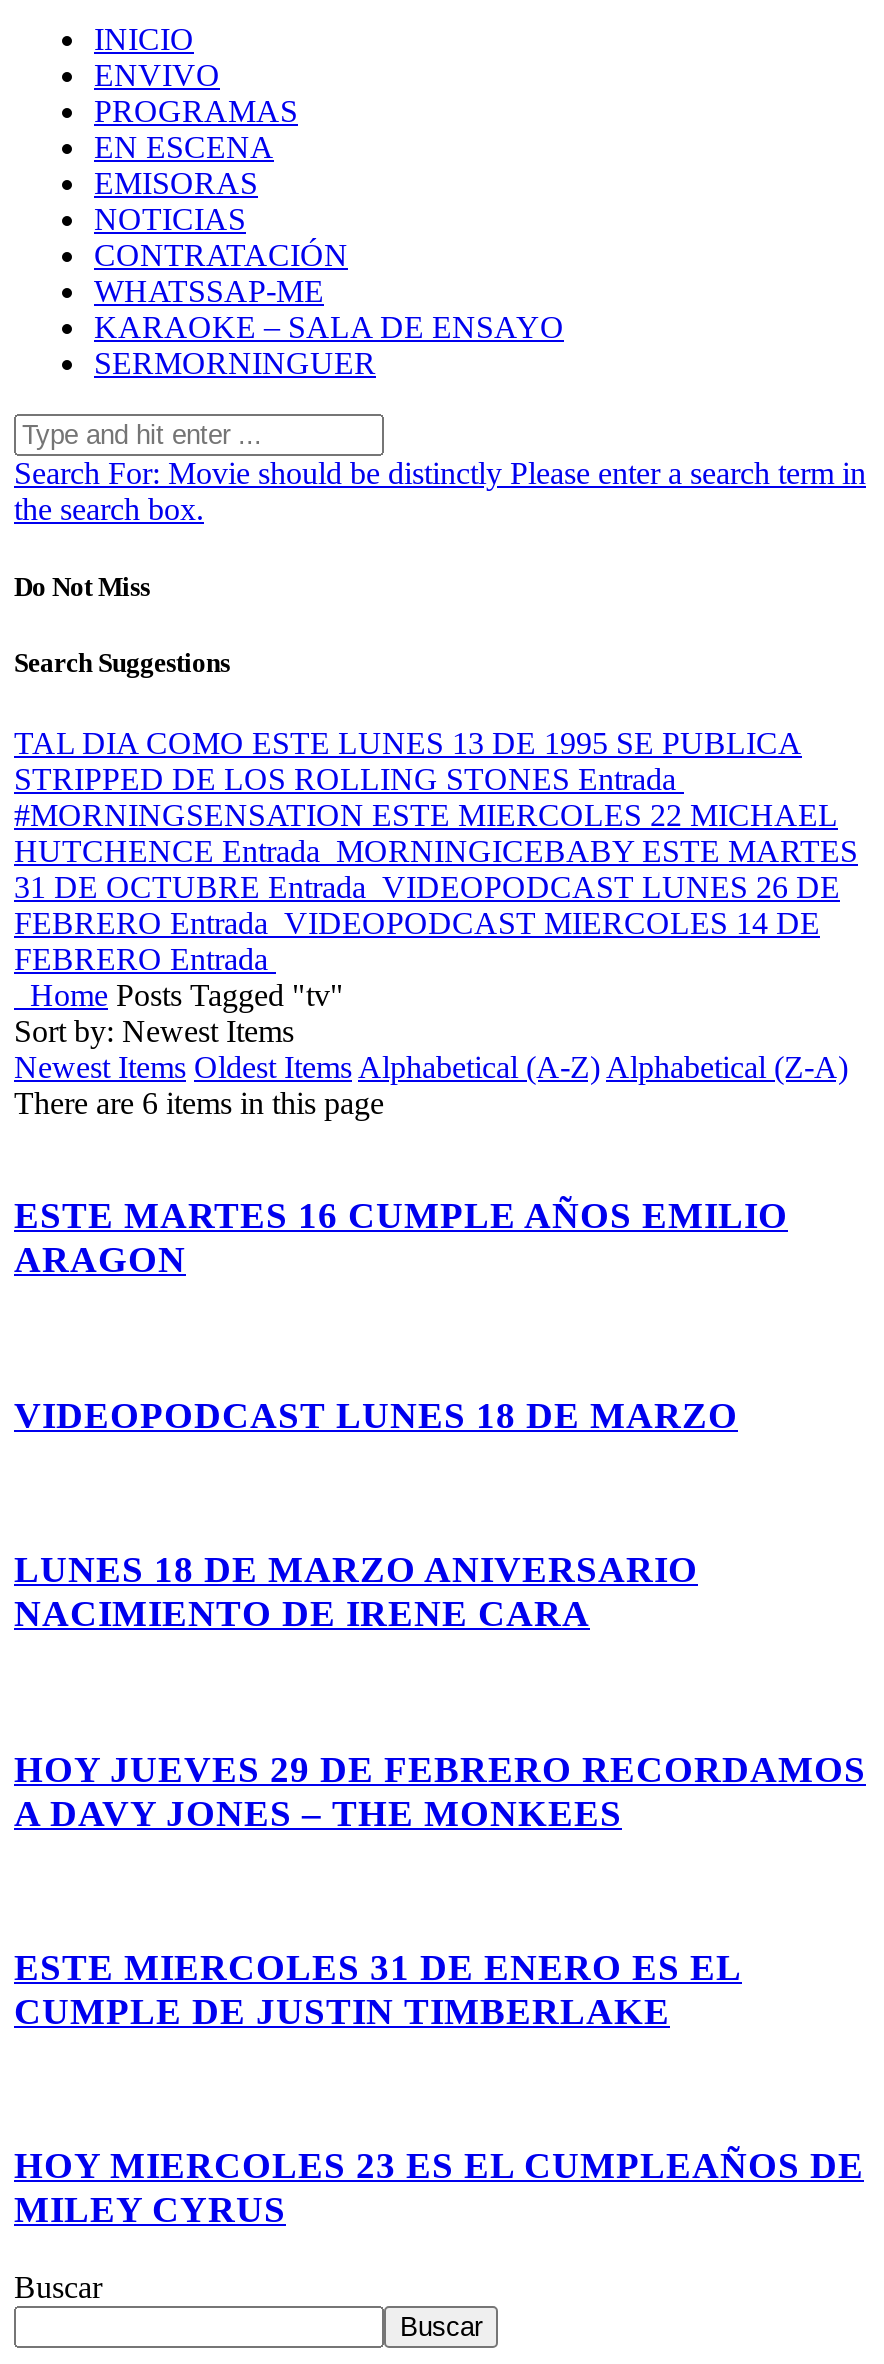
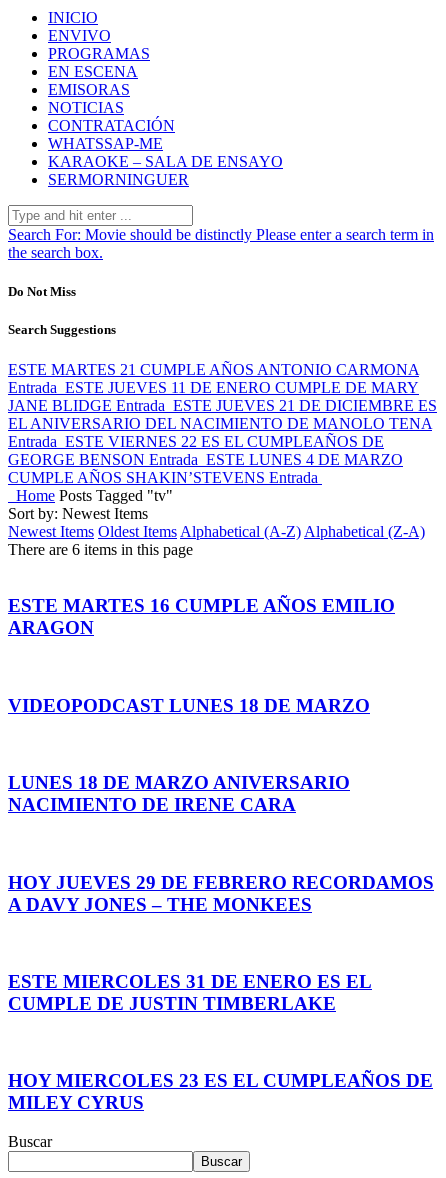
[14,725,858,975] TAL DIA COMO ESTE LUNES 13 DE 1995 SE PUBLICA | STRIPPED DE LOS ROLLING STONES Entrada | #MORNINGSENSATION ESTE MIERCOLES 22 MICHAEL | HUTCHENCE Entrada MORNINGICEBABY ESTE MARTES | 31 DE OCTUBRE Entrada VIDEOPODCAST LUNES 26 DE | FEBRERO Entrada VIDEOPODCAST MIERCOLES 14 DE | FEBRERO Entrada -> [8,360,437,485] ESTE MARTES 21 CUMPLE AÑOS ANTONIO CARMONA | Entrada ESTE JUEVES 11 DE ENERO CUMPLE DE MARY | JANE BLIDGE Entrada ESTE JUEVES 21 DE DICIEMBRE ES | EL ANIVERSARIO DEL NACIMIENTO DE MANOLO TENA | Entrada ESTE VIERNES 22 ES EL CUMPLEAÑOS DE | GEORGE BENSON Entrada ESTE LUNES 4 DE MARZO | CUMPLE AÑOS SHAKIN’STEVENS Entrada

